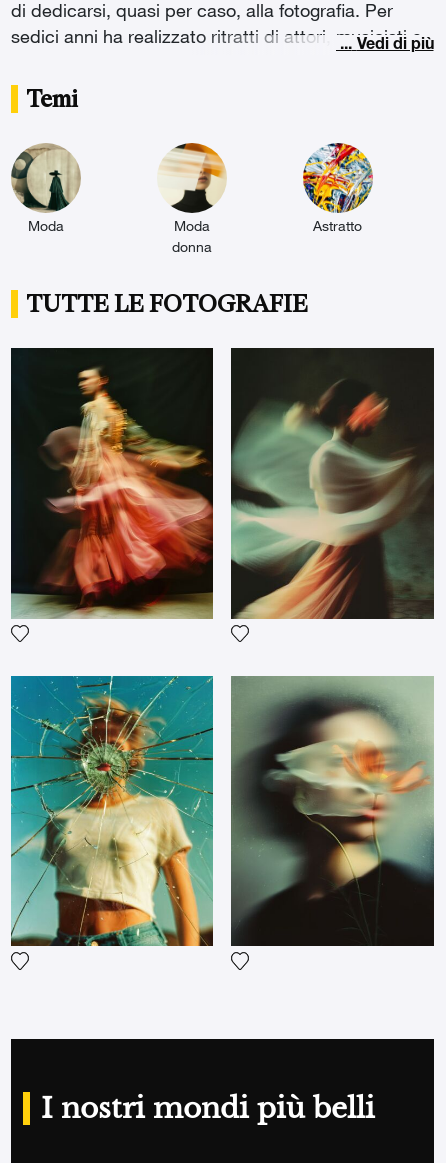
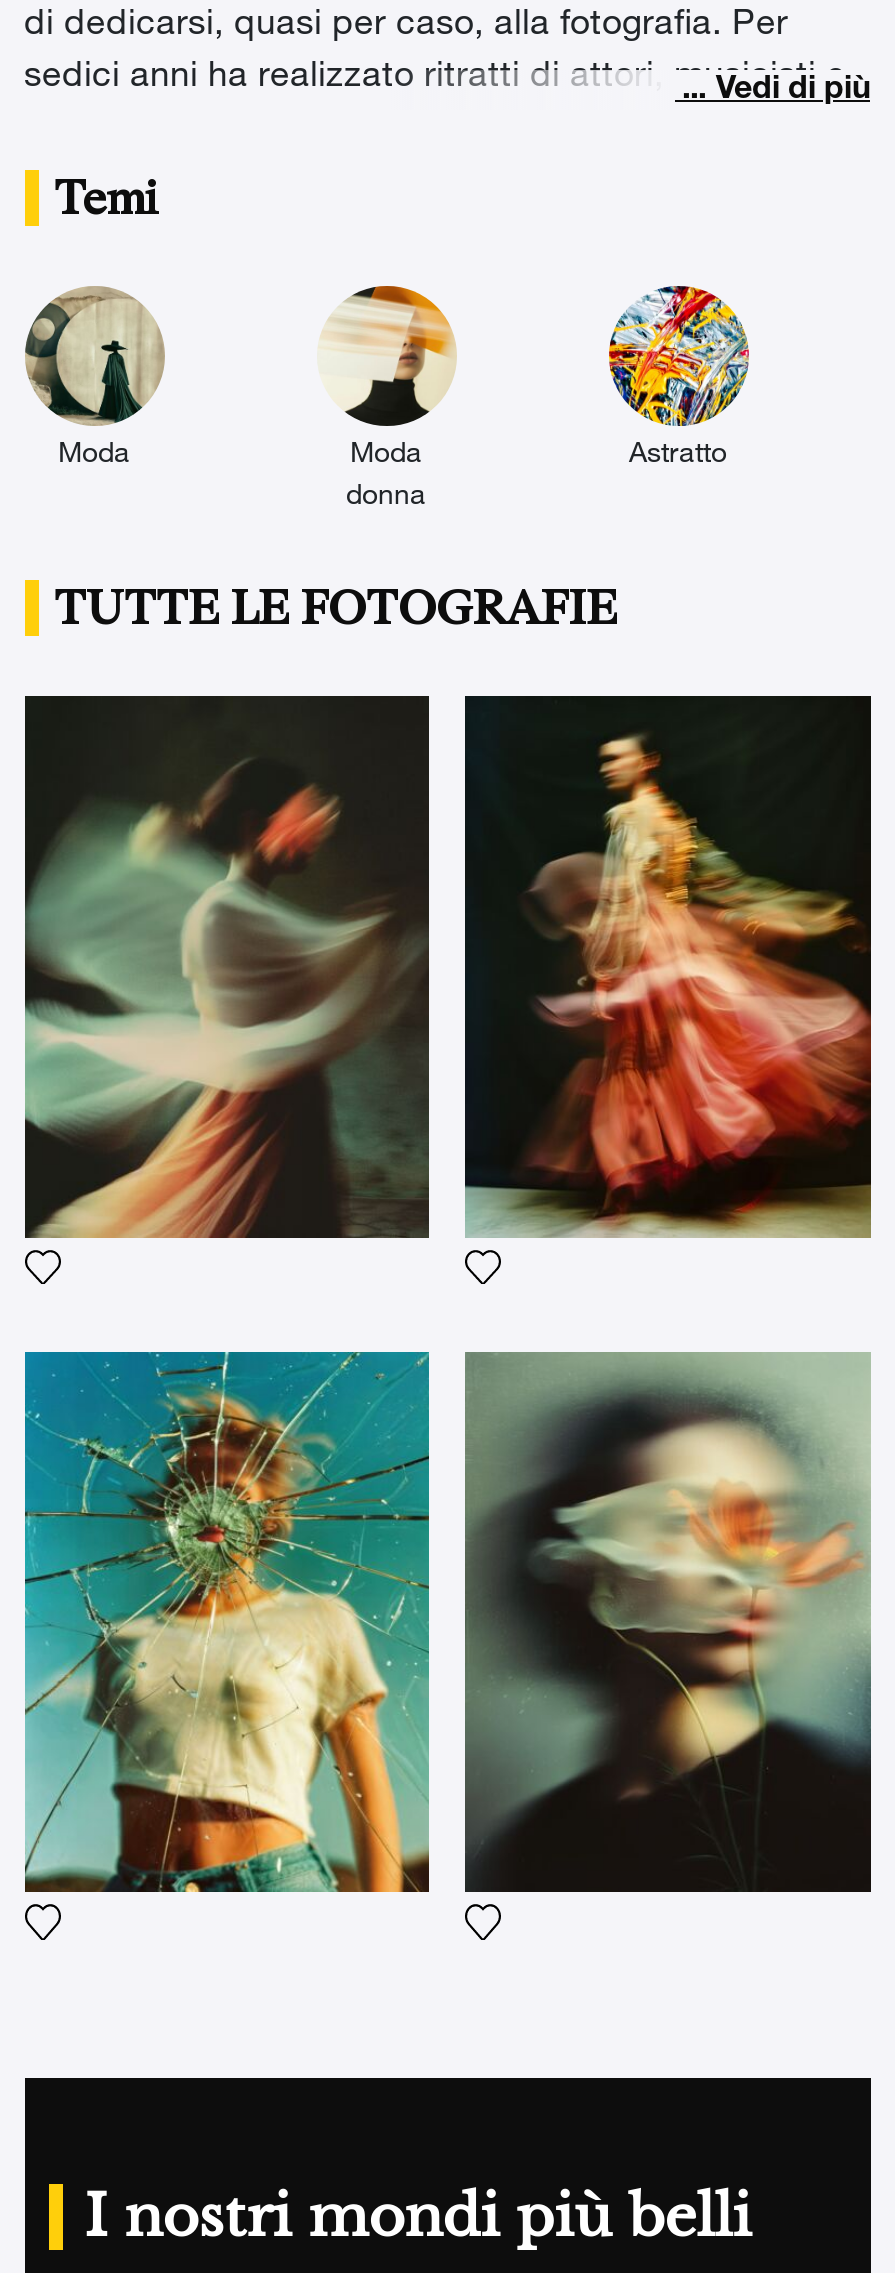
[11,368,213,620] [image] -> [23,738,429,1240] [image]
[230,369,434,620] [image] -> [465,736,871,1240] [image]

